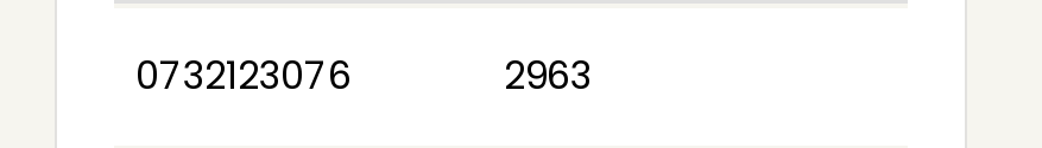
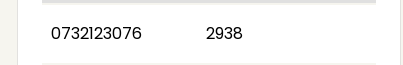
[504,49,592,103] 2963 -> [206,22,243,45] 2938

